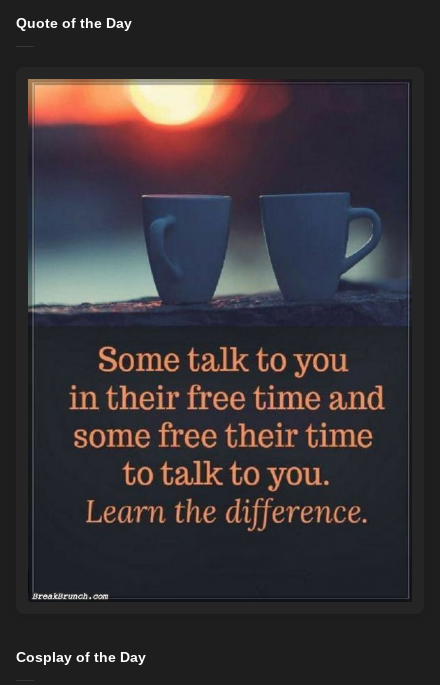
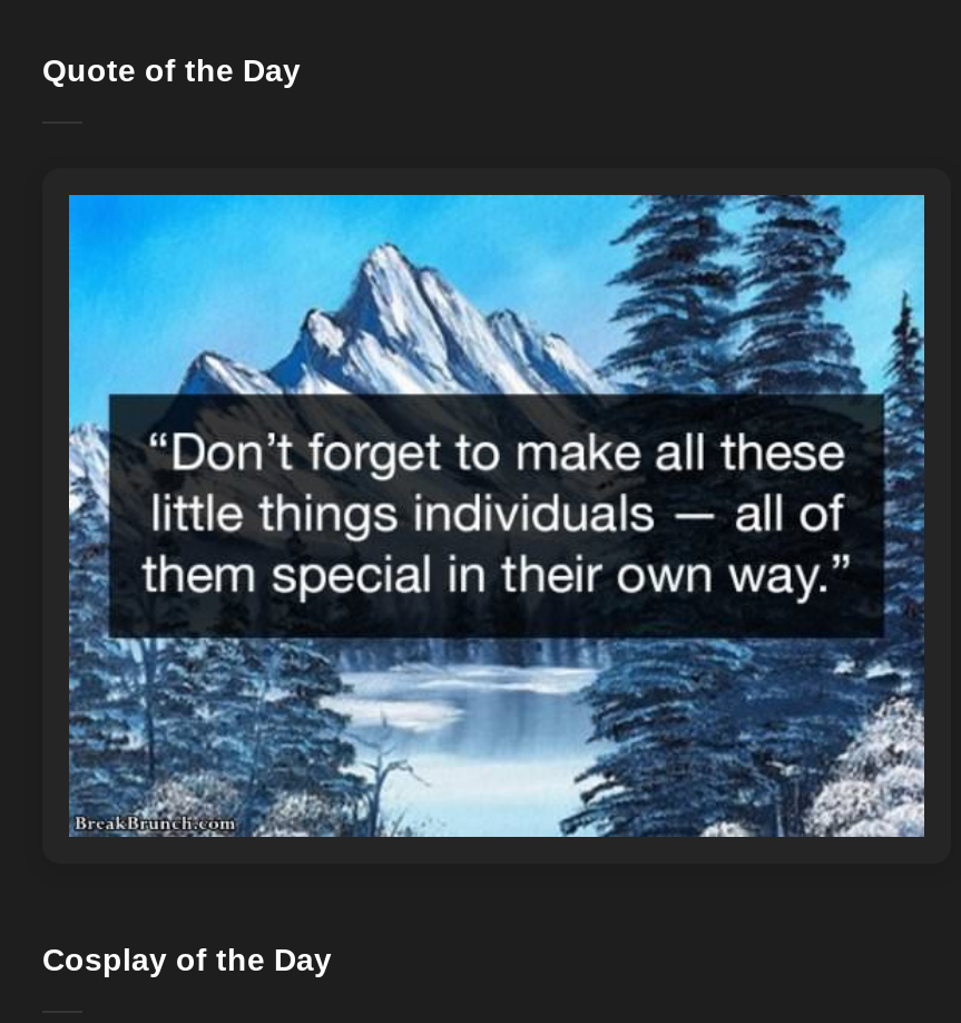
[27,78,412,600] [image] -> [67,193,926,839] [image]

